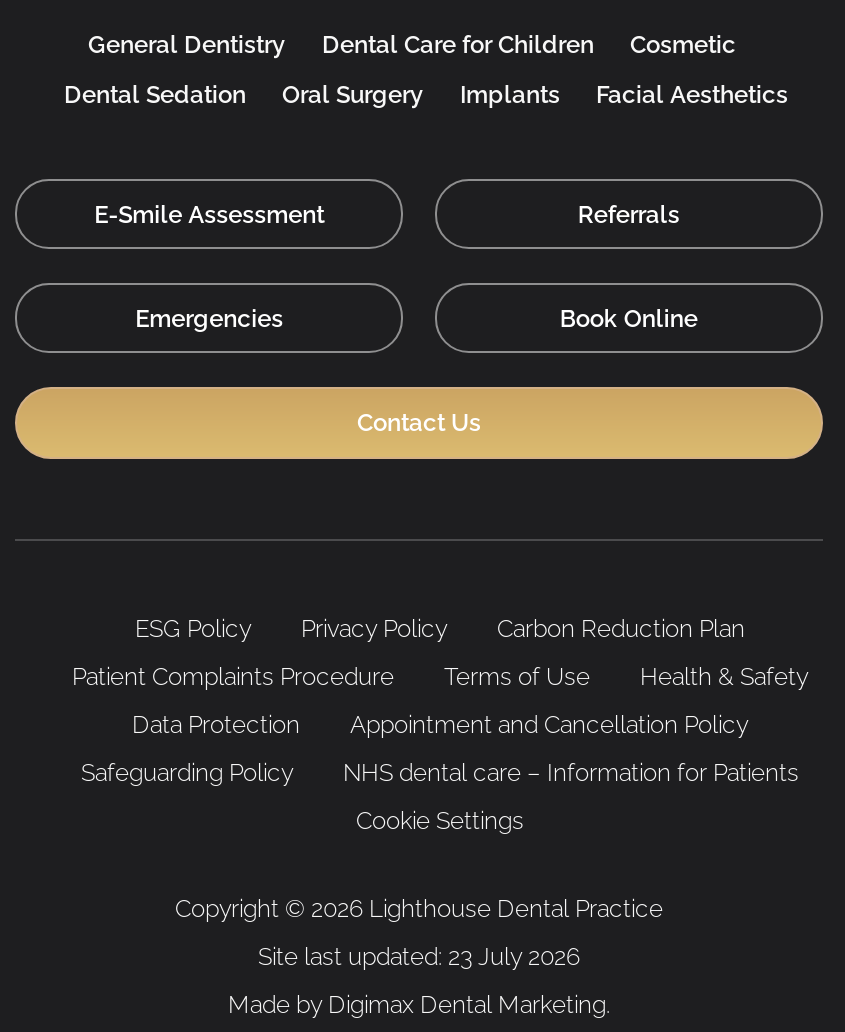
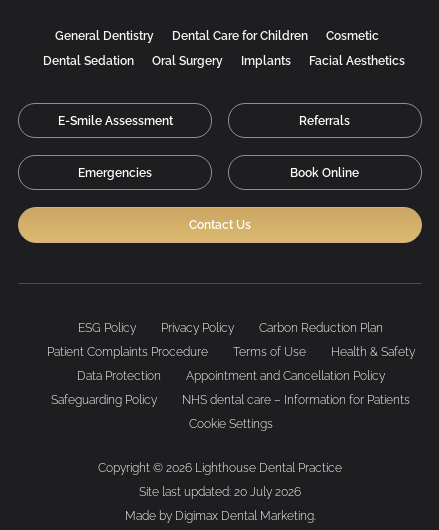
[258,942,580,970] Site last updated: 23 July 2026 -> [139,485,301,499] Site last updated: 20 July 2026

